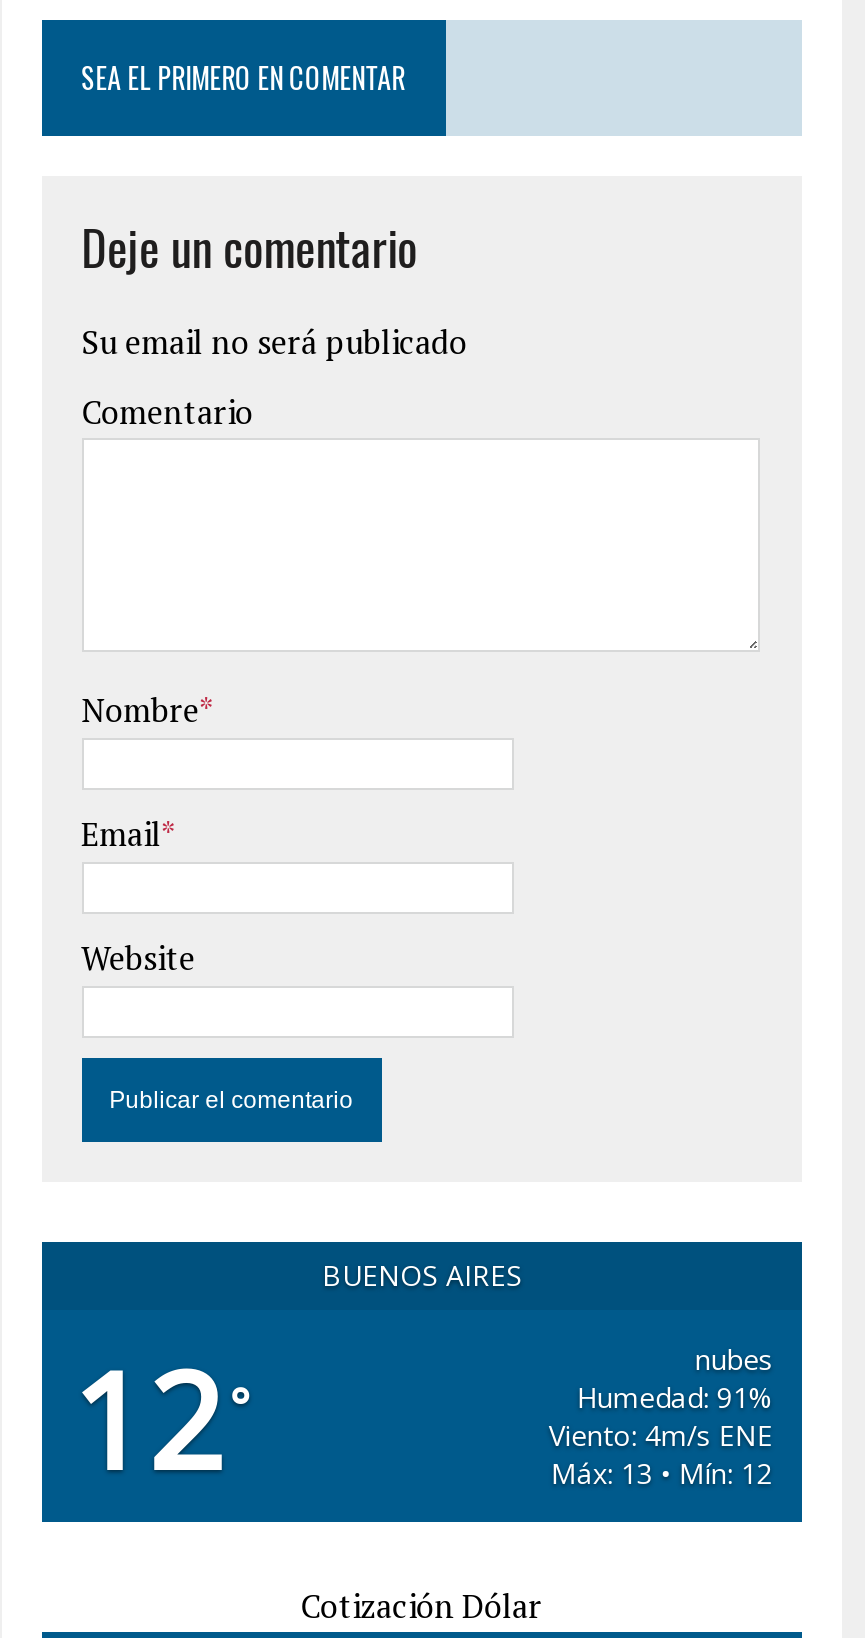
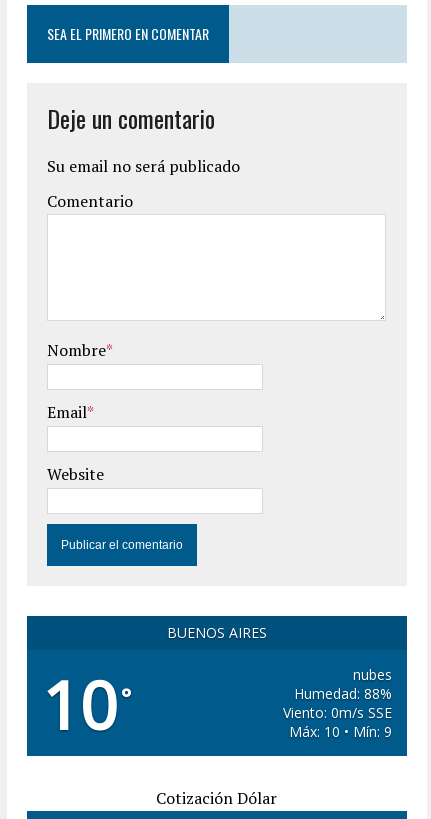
[71,1328,249,1508] 12 ° -> [42,659,131,749] 10 °
[577,1378,773,1416] Humedad: 91% -> [294,684,392,703] Humedad: 88%
[549,1416,773,1454] Viento: 4m/s ENE -> [283,703,392,722] Viento: 0m/s SSE
[551,1454,773,1492] Máx: 13 • Mín: 12 -> [289,722,392,741] Máx: 10 • Mín: 9

